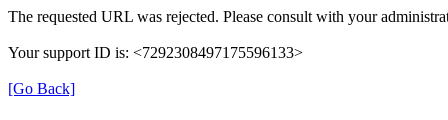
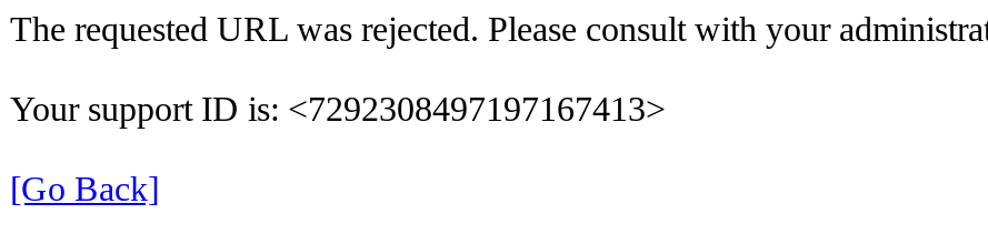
[8,44,303,61] Your support ID is: <7292308497175596133> -> [10,90,666,128] Your support ID is: <7292308497197167413>

